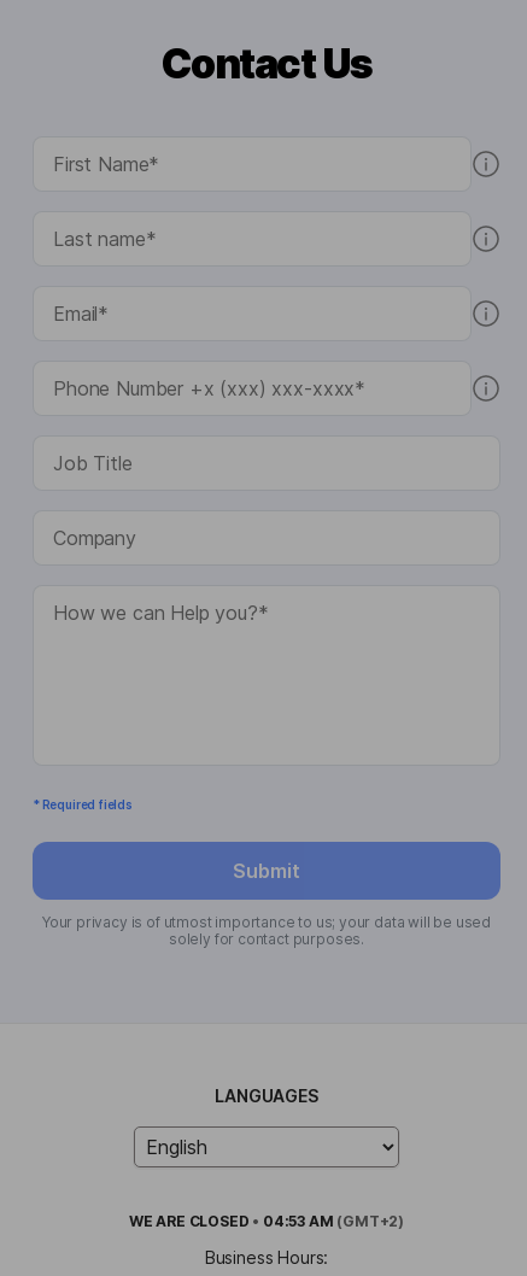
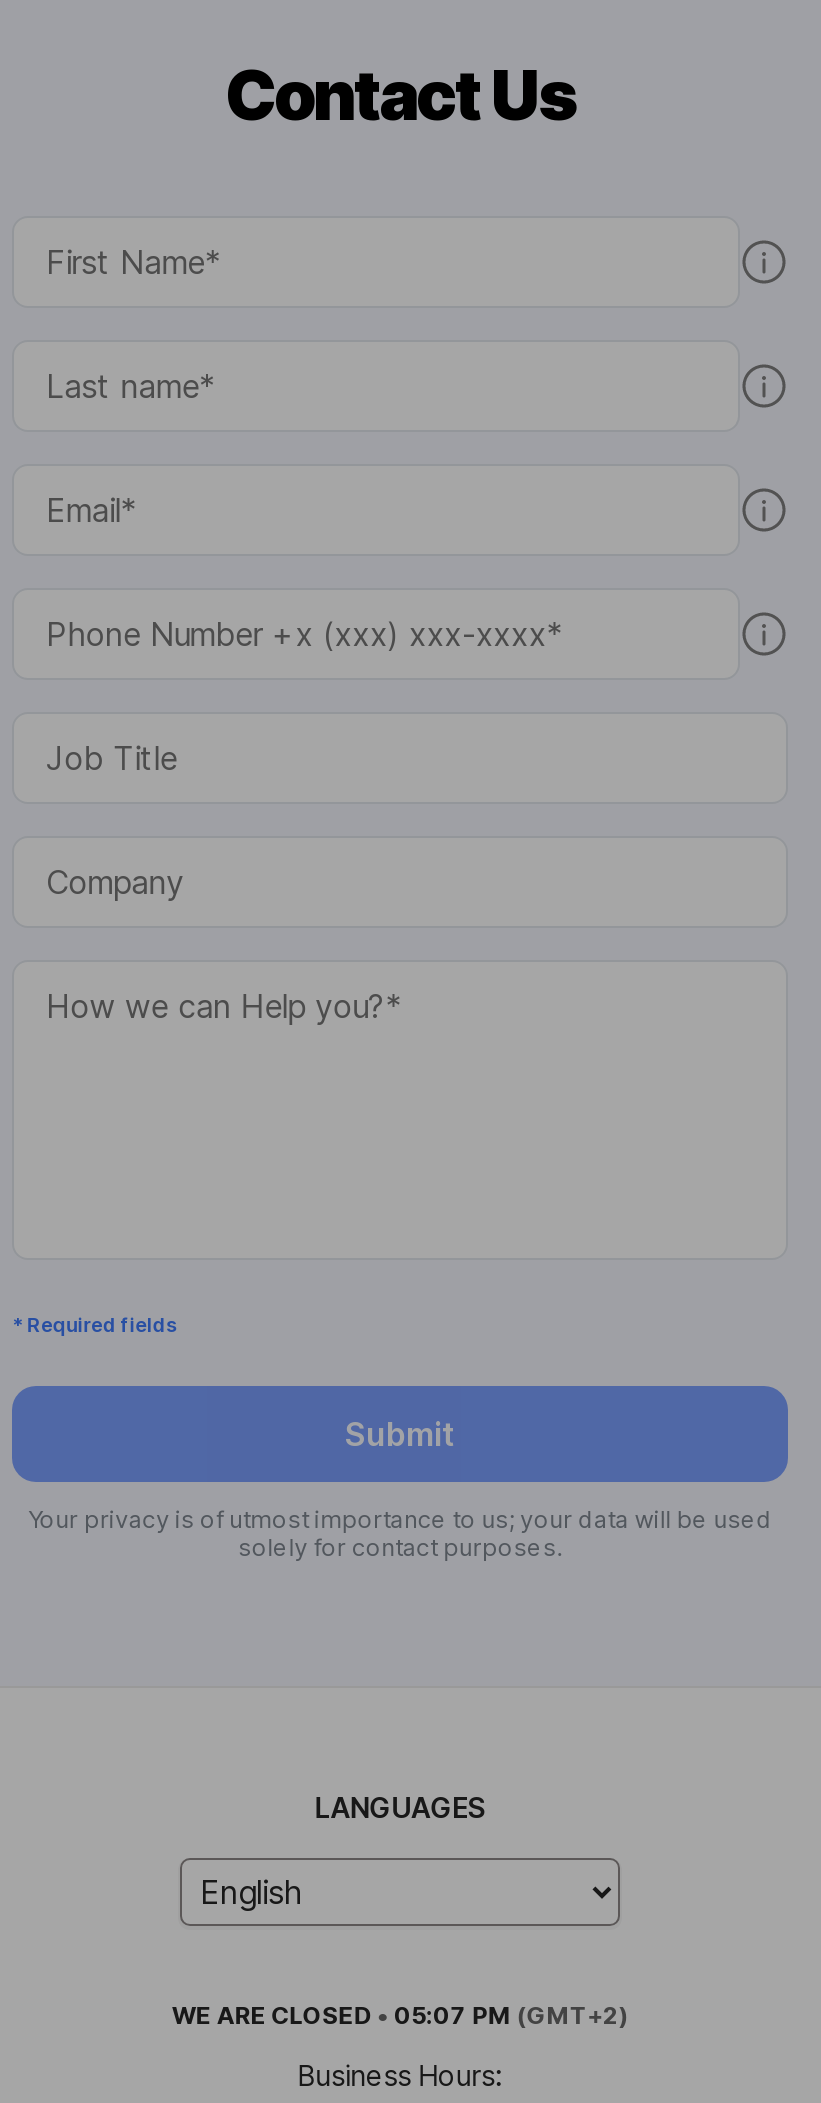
[129,1212,404,1230] WE ARE CLOSED • 04:53 AM (GMT+2) -> [172,1999,628,2029] WE ARE CLOSED • 05:07 PM (GMT+2)

